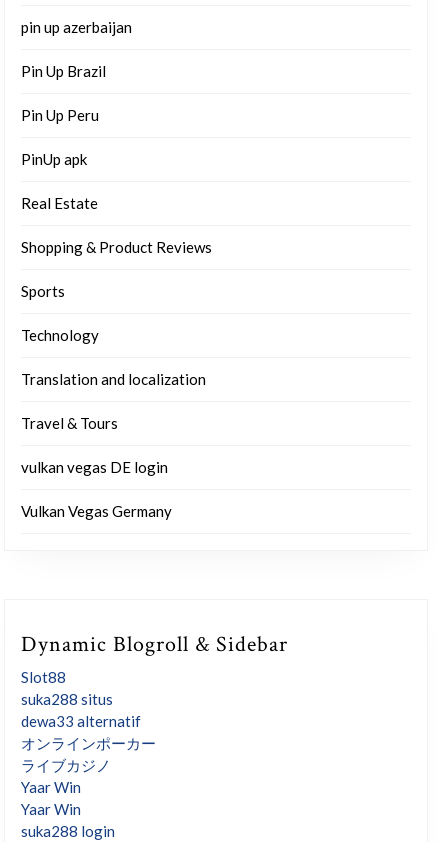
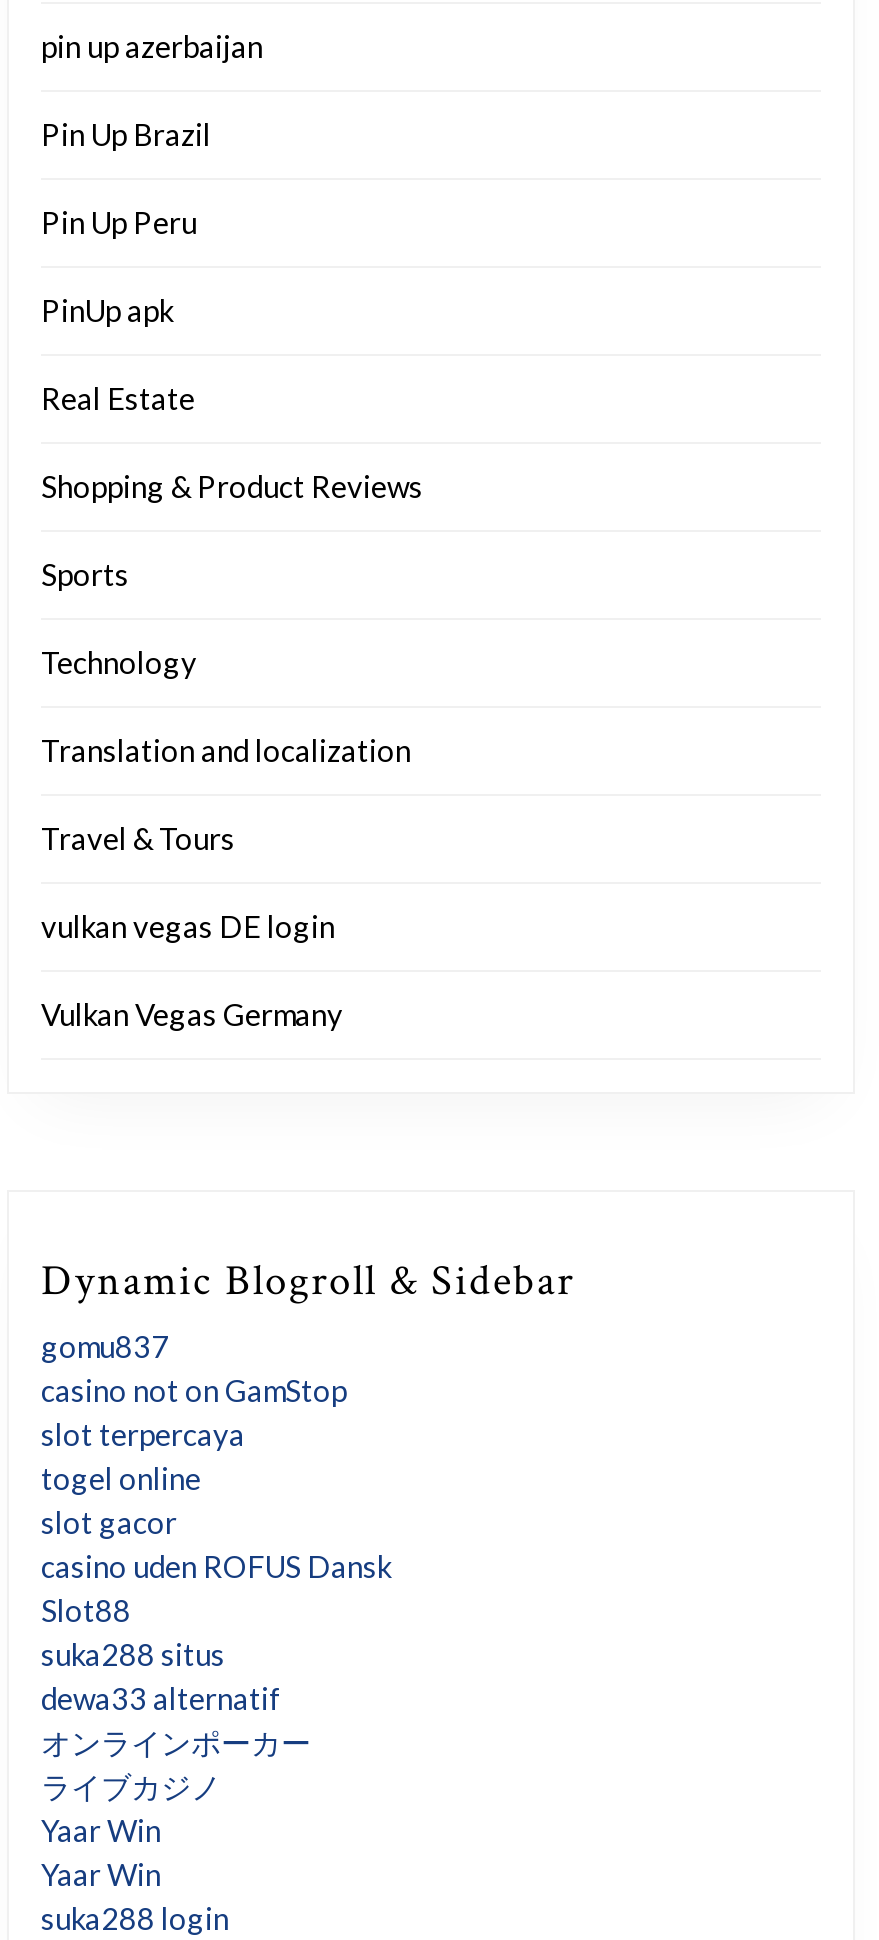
none -> [41,1328,391,1584] gomu837 | casino not on GamStop | slot terpercaya | togel online | slot gacor | casino uden ROFUS Dansk

